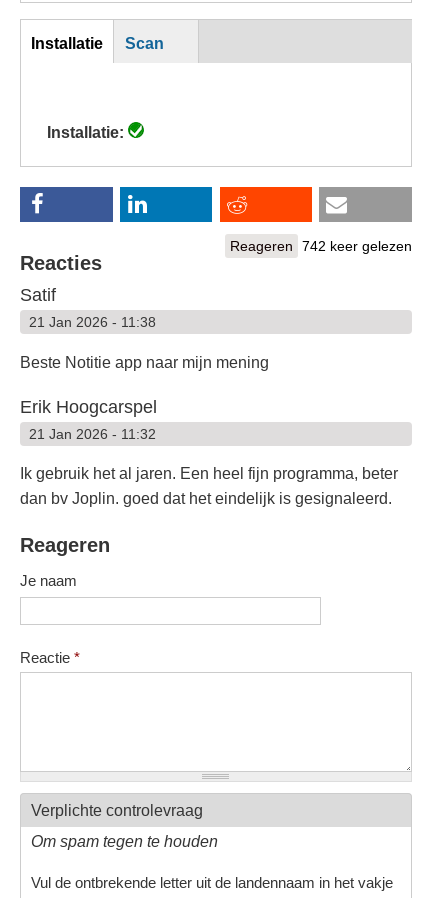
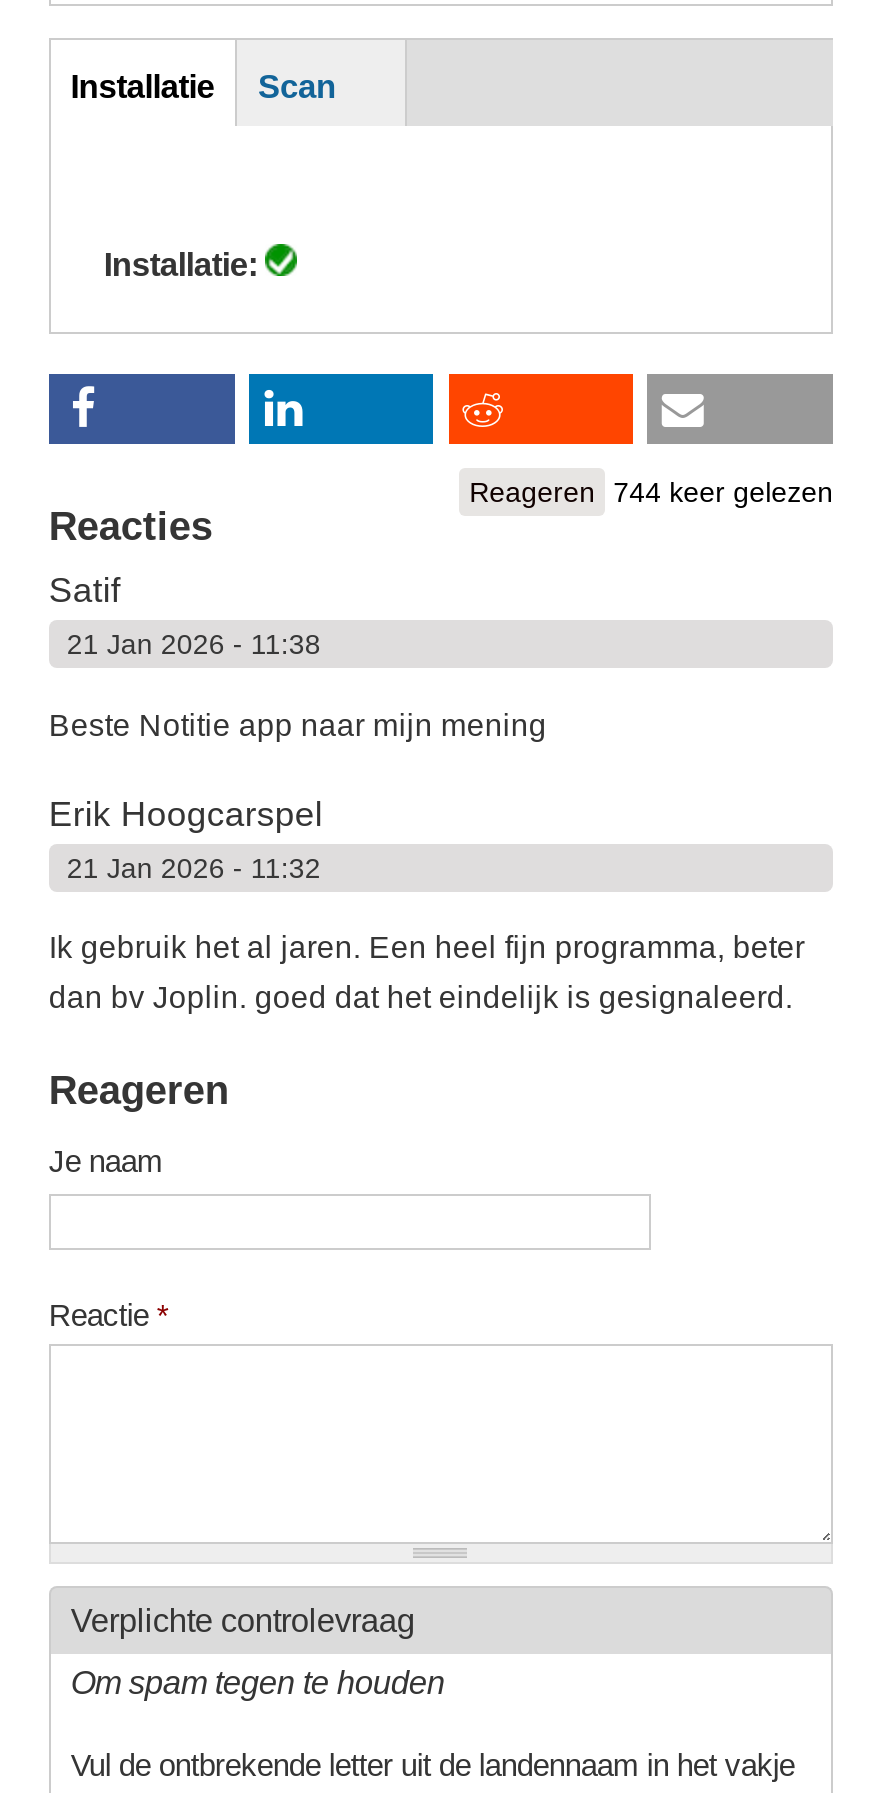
[230,238,412,254] Reageren 742 keer gelezen -> [469,476,833,508] Reageren 744 keer gelezen

